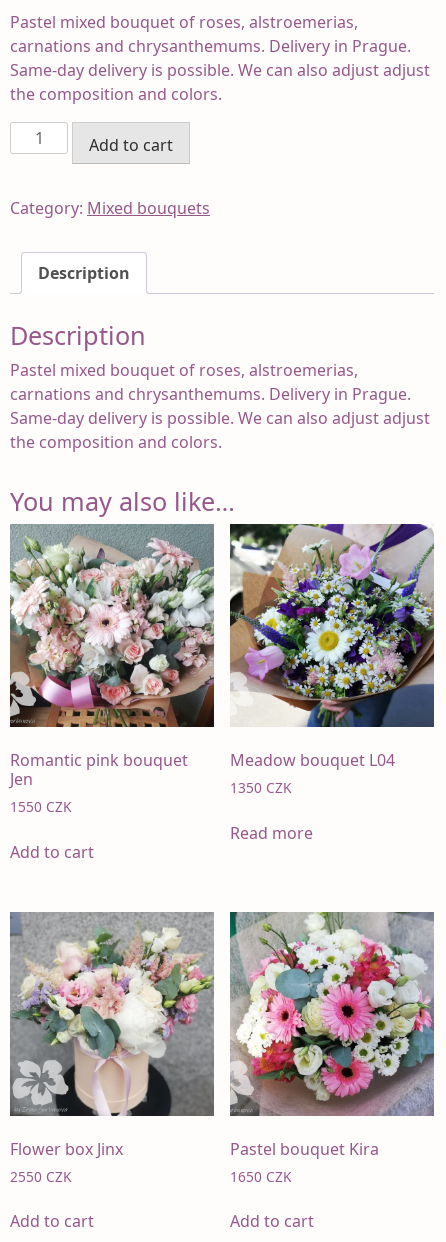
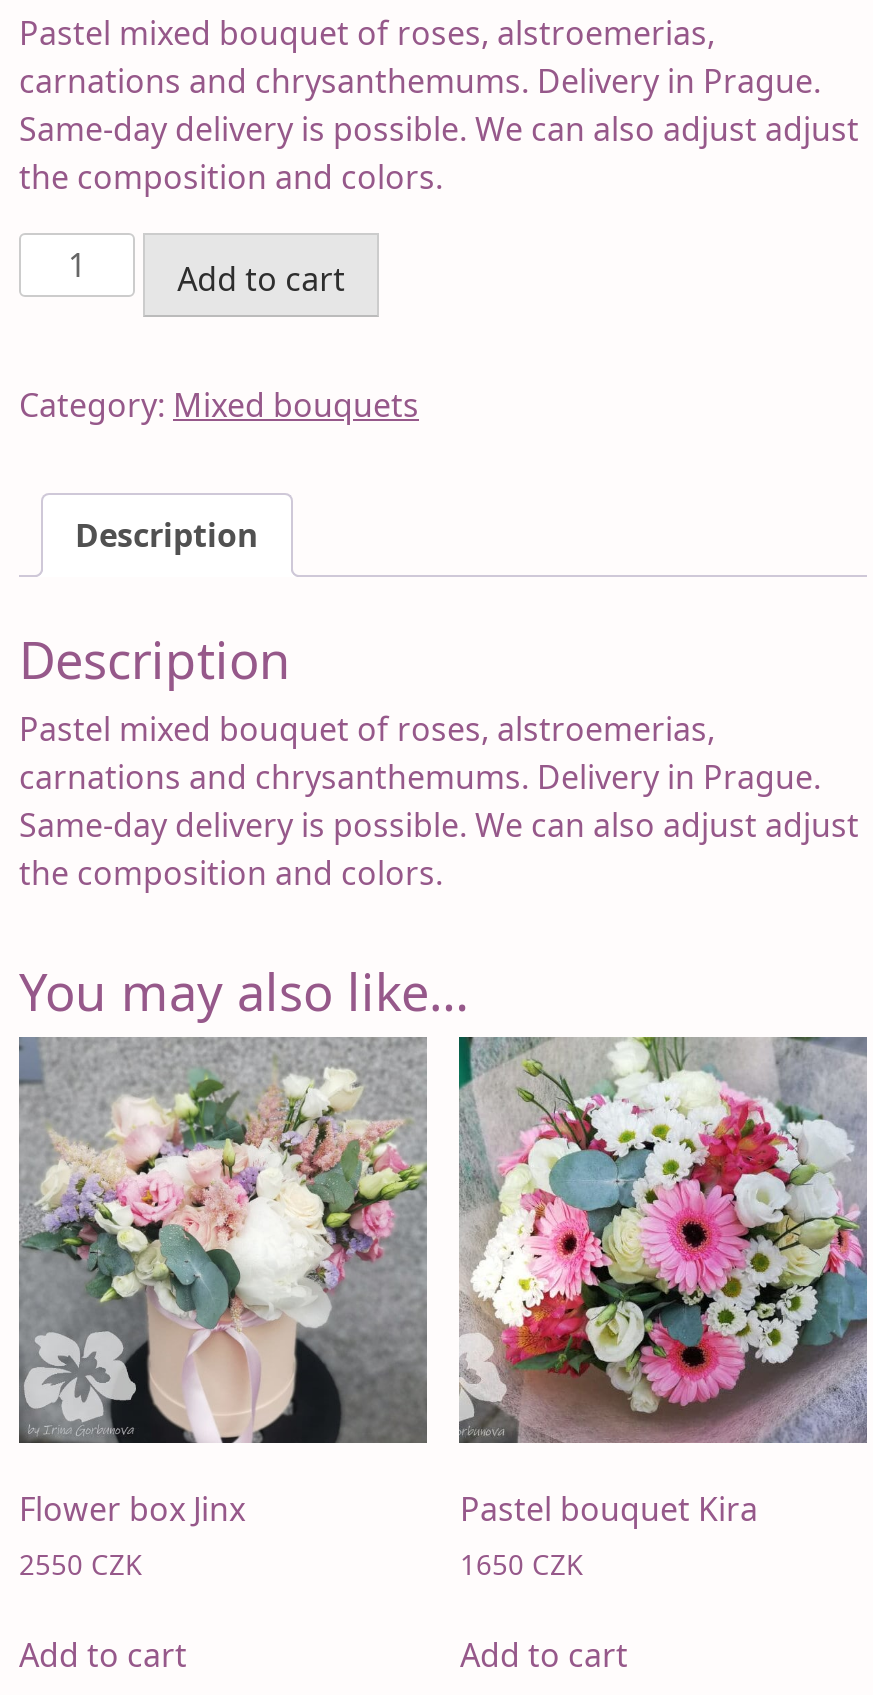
[9,525,215,863] [image] | Romantic pink bouquet | Jen | 1550 CZK | Add to cart -> none
[229,523,435,844] [image] | Meadow bouquet L04 | 1350 CZK | Read more -> none

